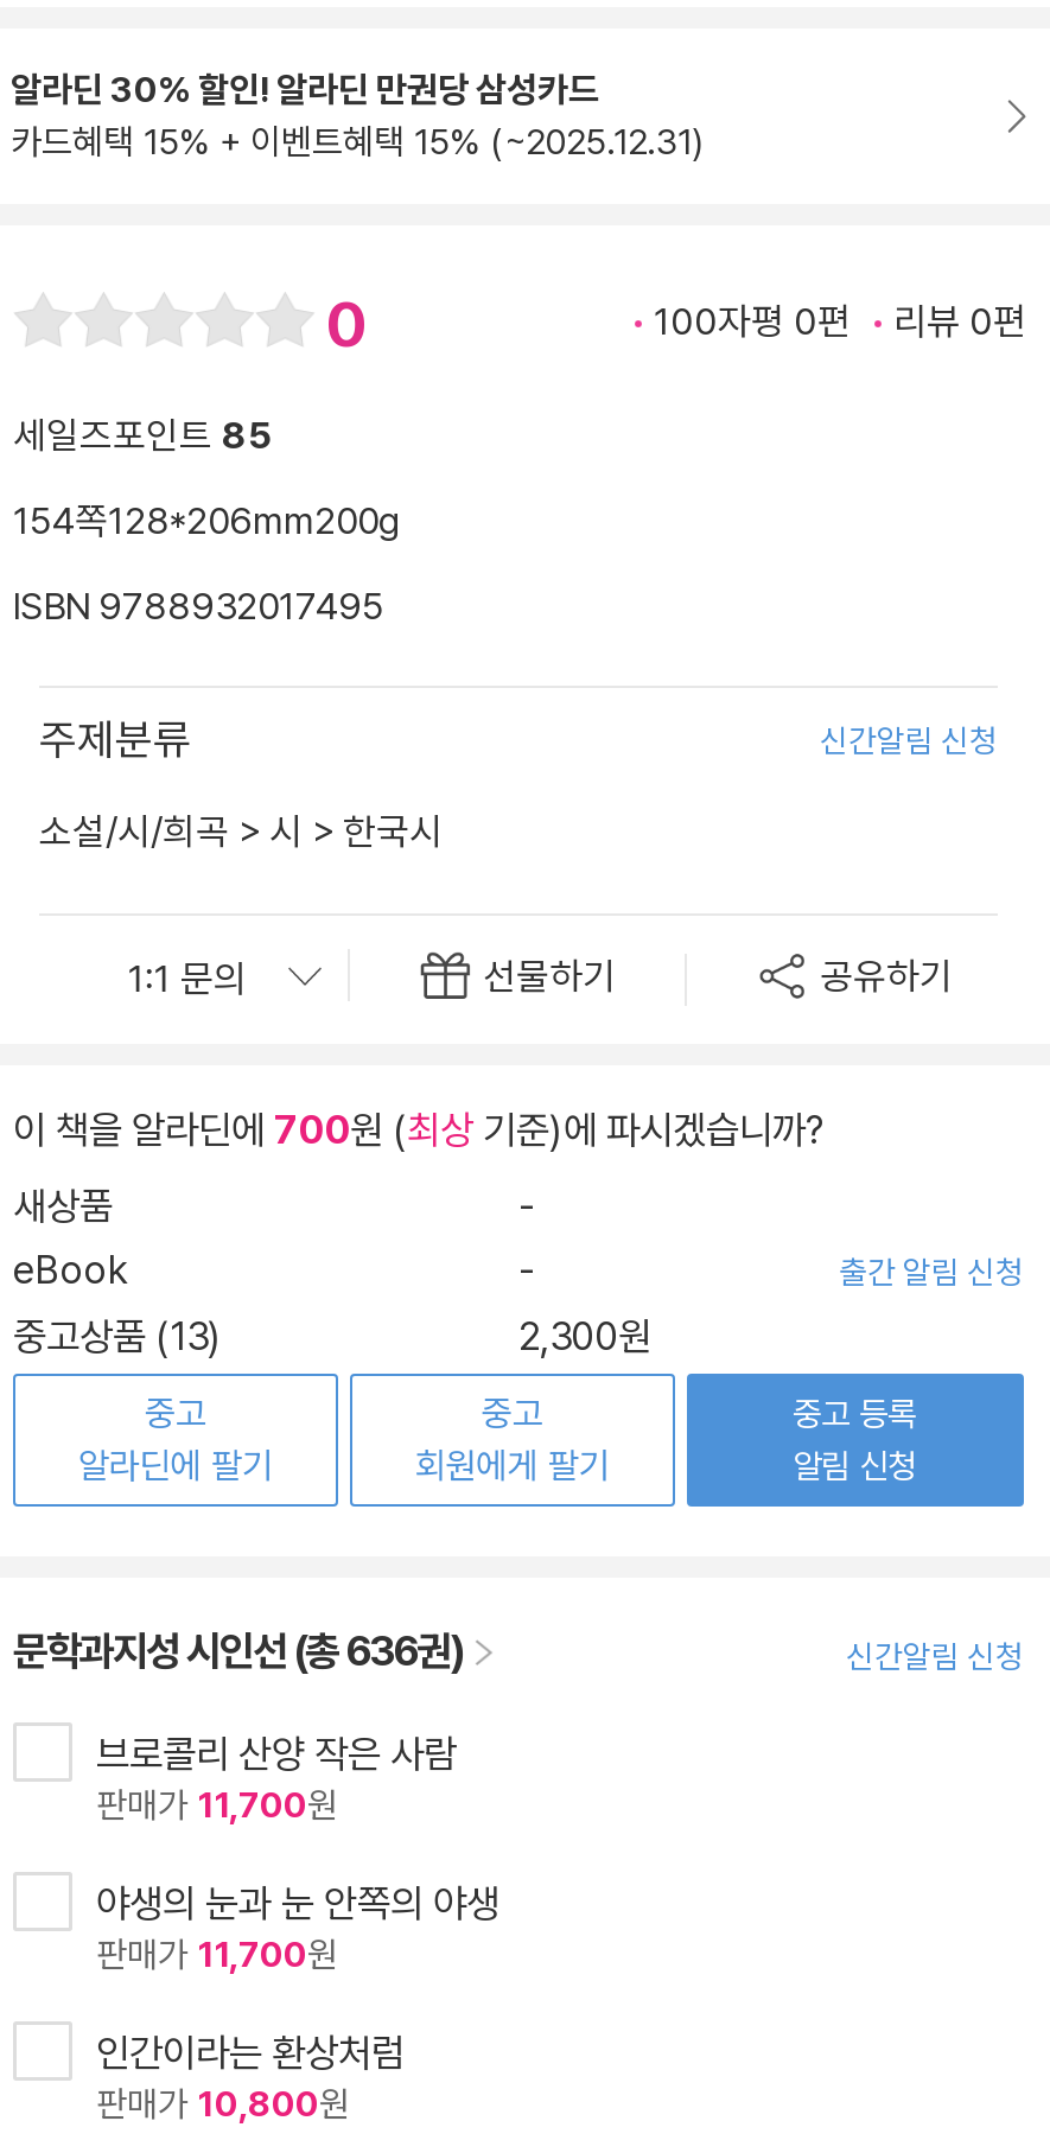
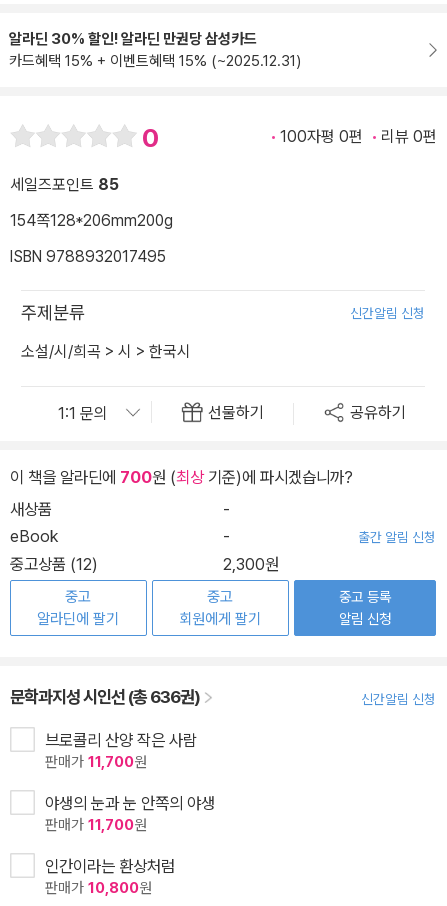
[13,1313,222,1360] 중고상품 (13) -> [10,554,98,574] 중고상품 (12)

